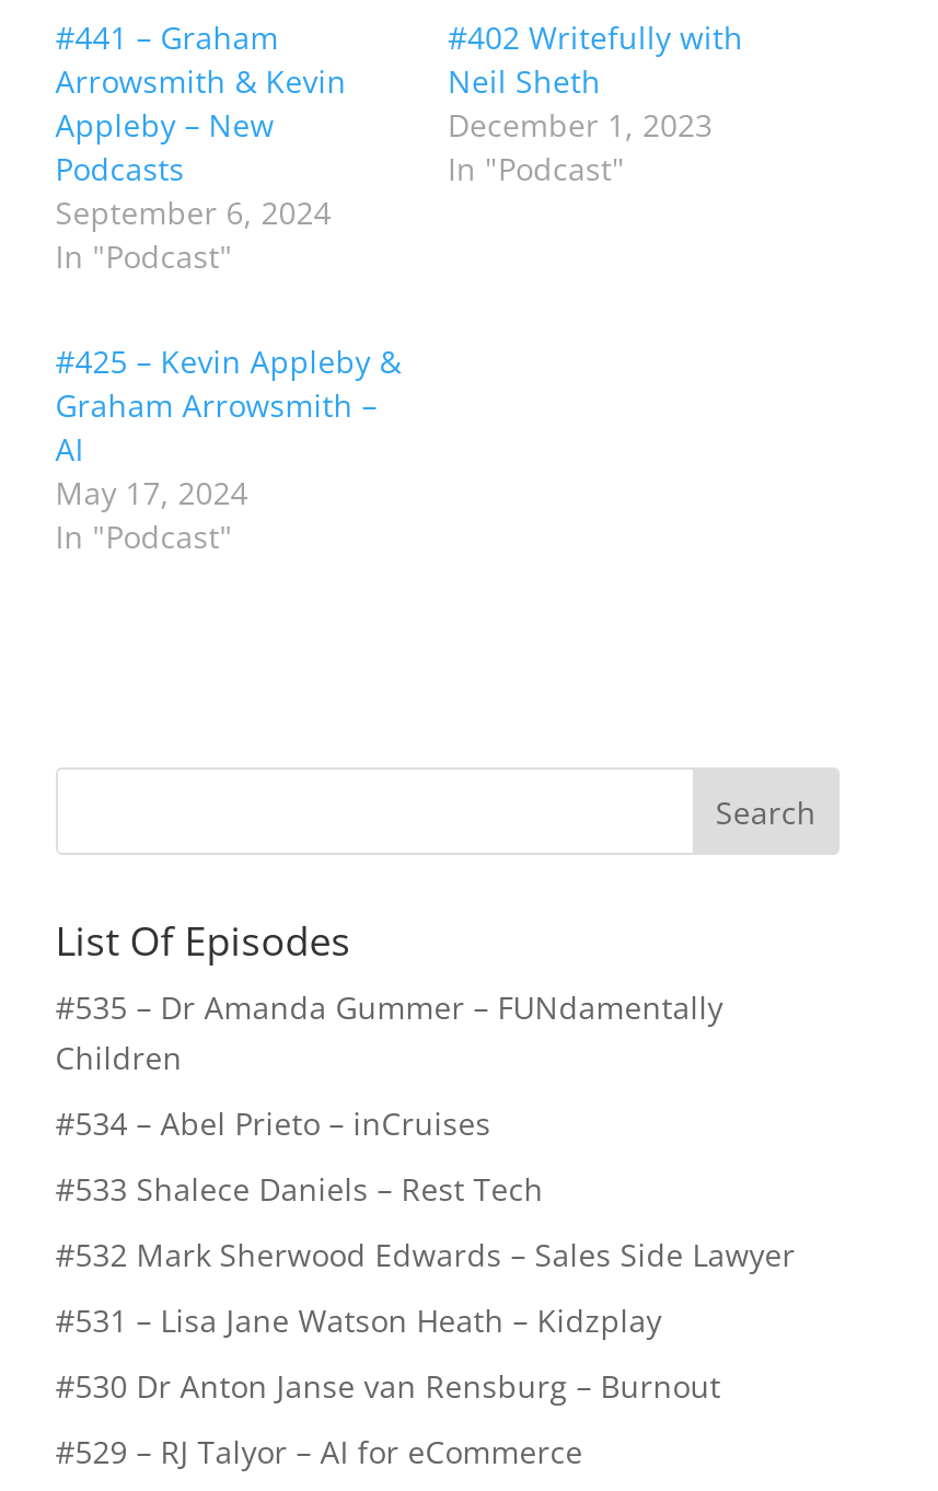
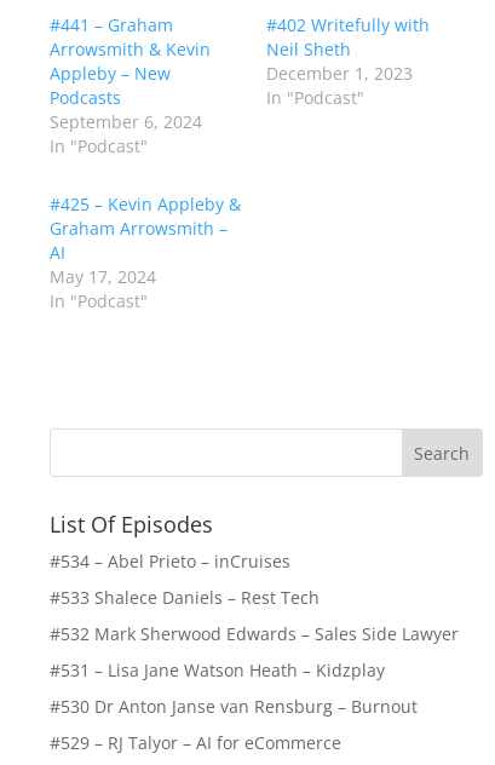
[55,987,723,1079] #535 – Dr Amanda Gummer – FUNdamentally | Children -> none

